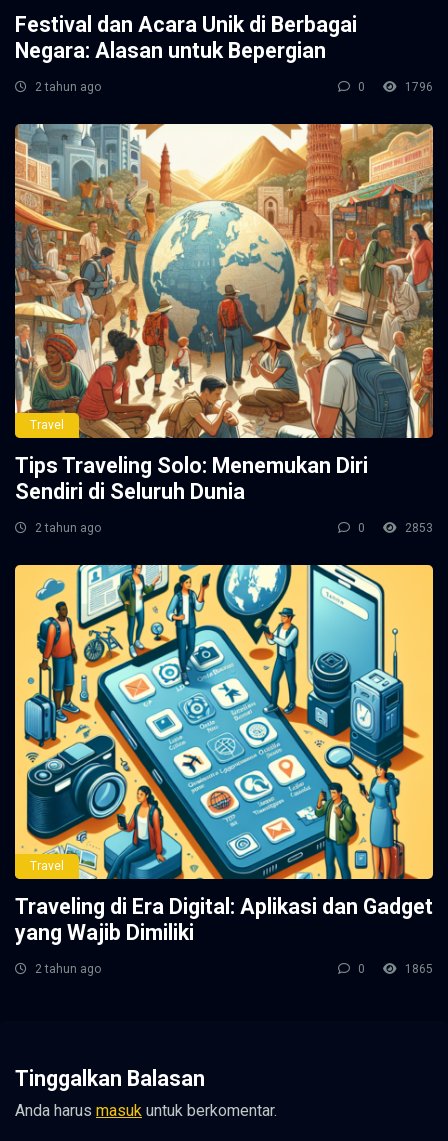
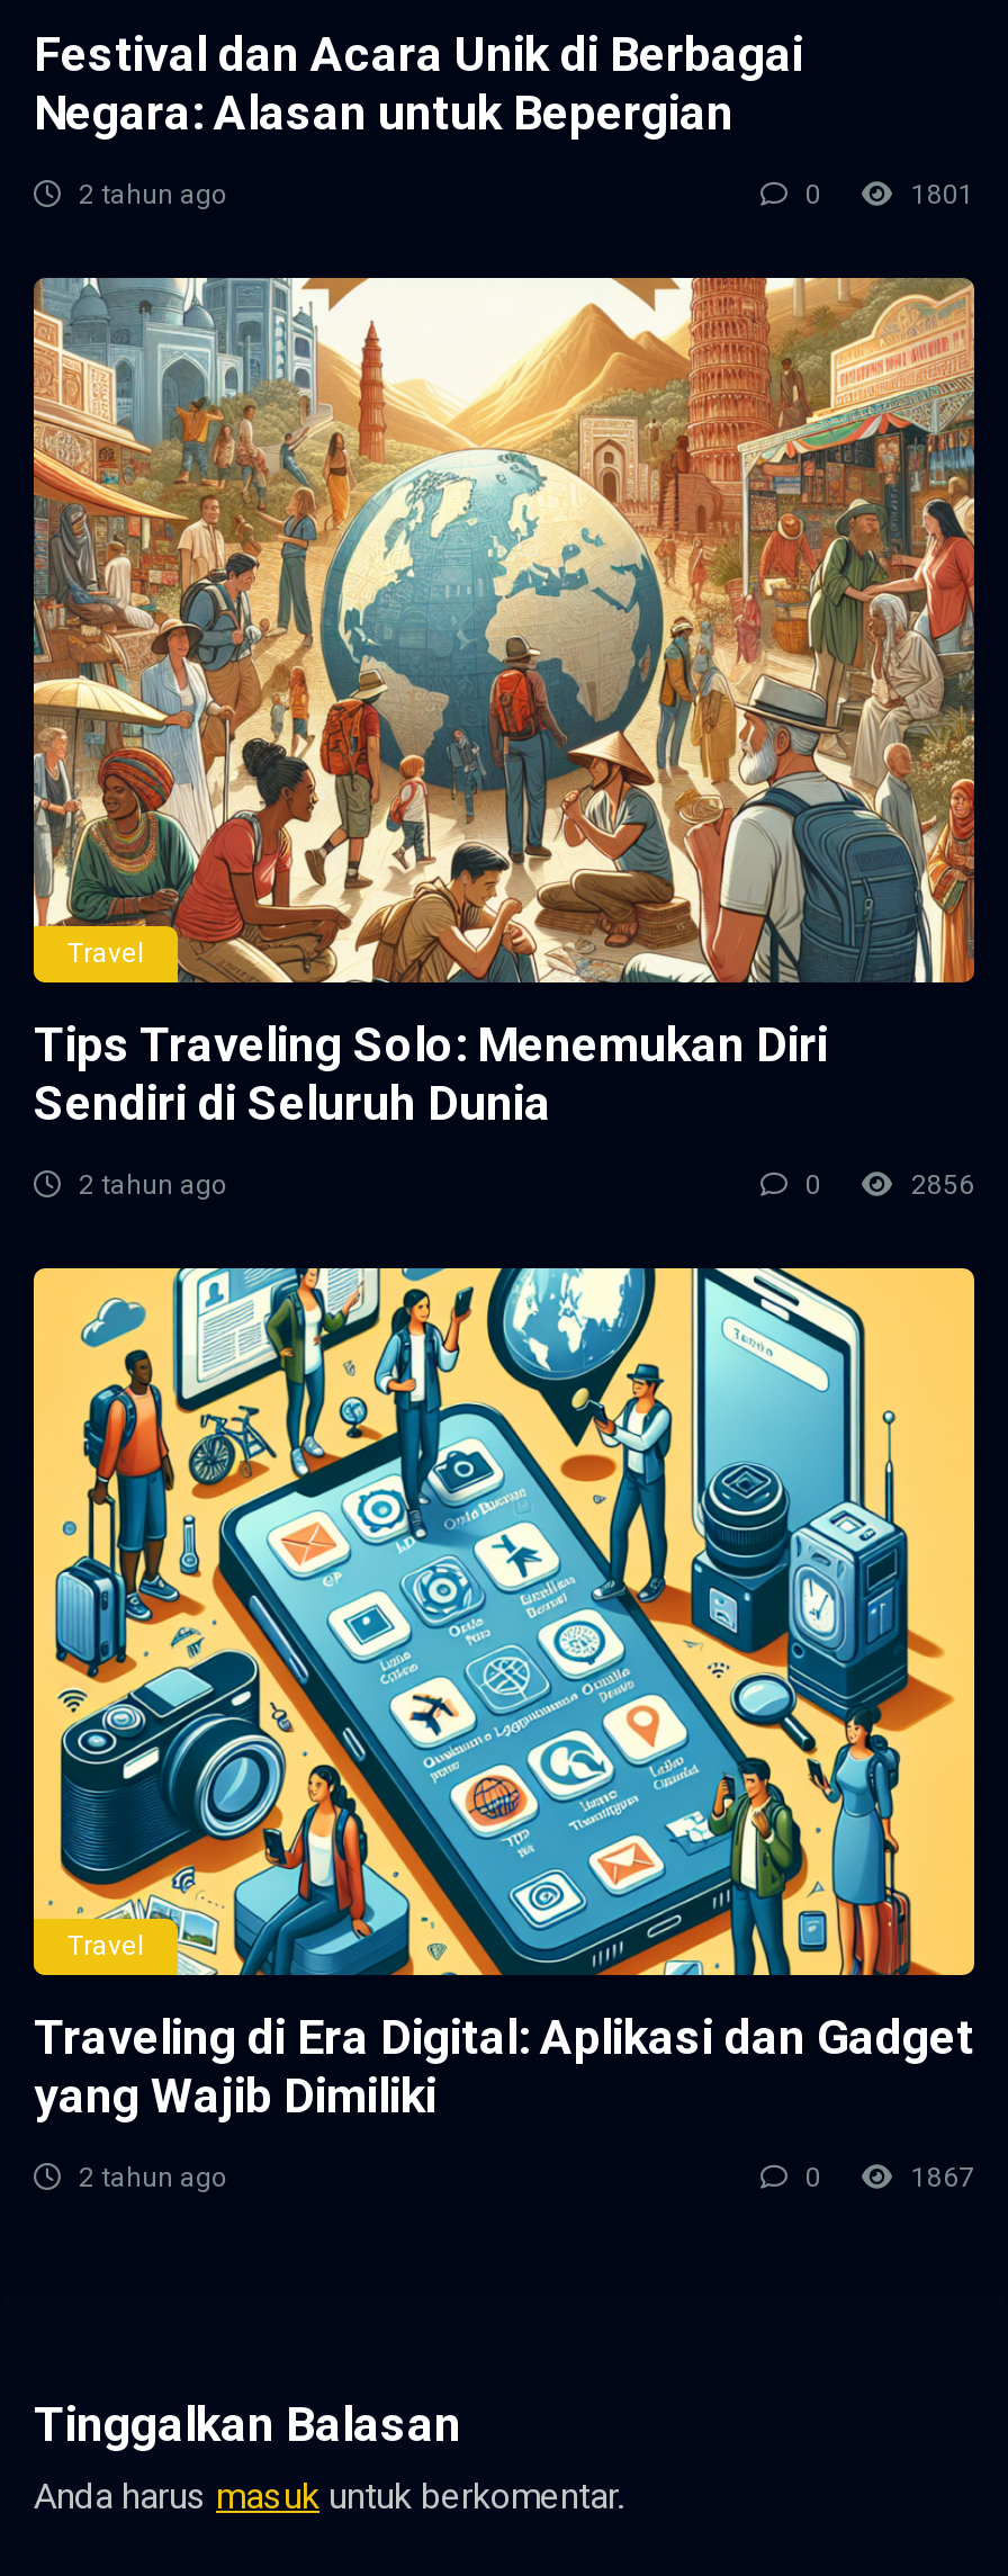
[402,80,433,94] 1796 -> [904,178,974,210] 1801
[402,521,433,535] 2853 -> [904,1170,974,1201] 2856
[402,962,433,976] 1865 -> [904,2161,974,2193] 1867

